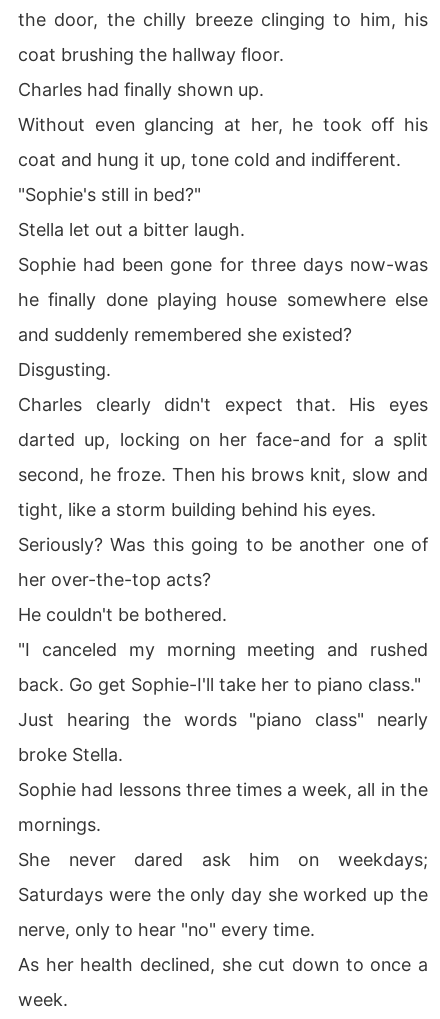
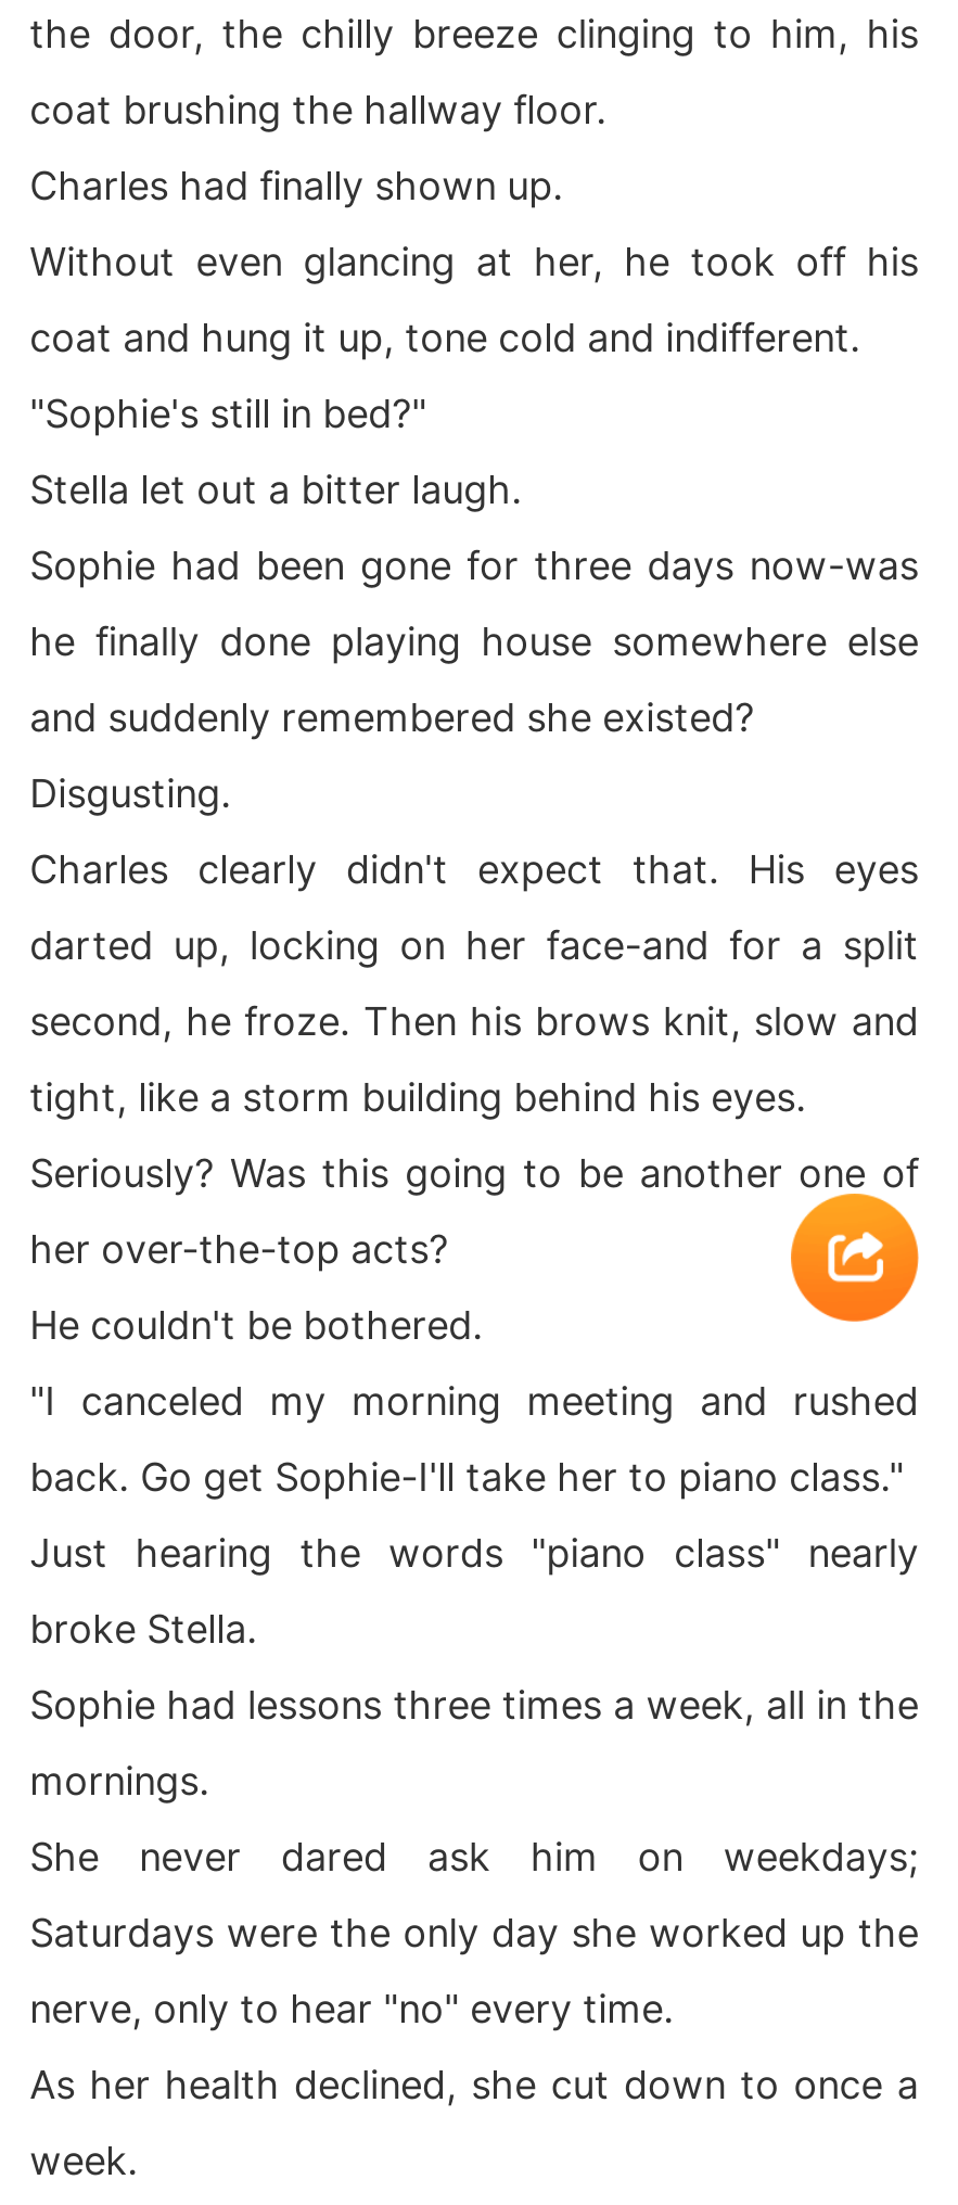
none -> [789,1200,921,1324] [image]

